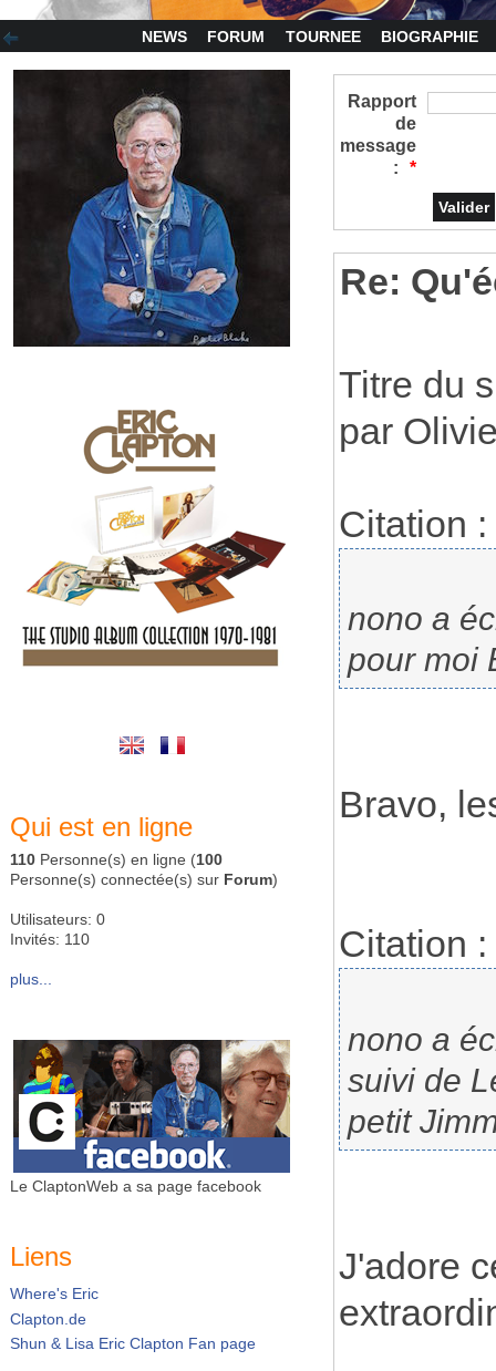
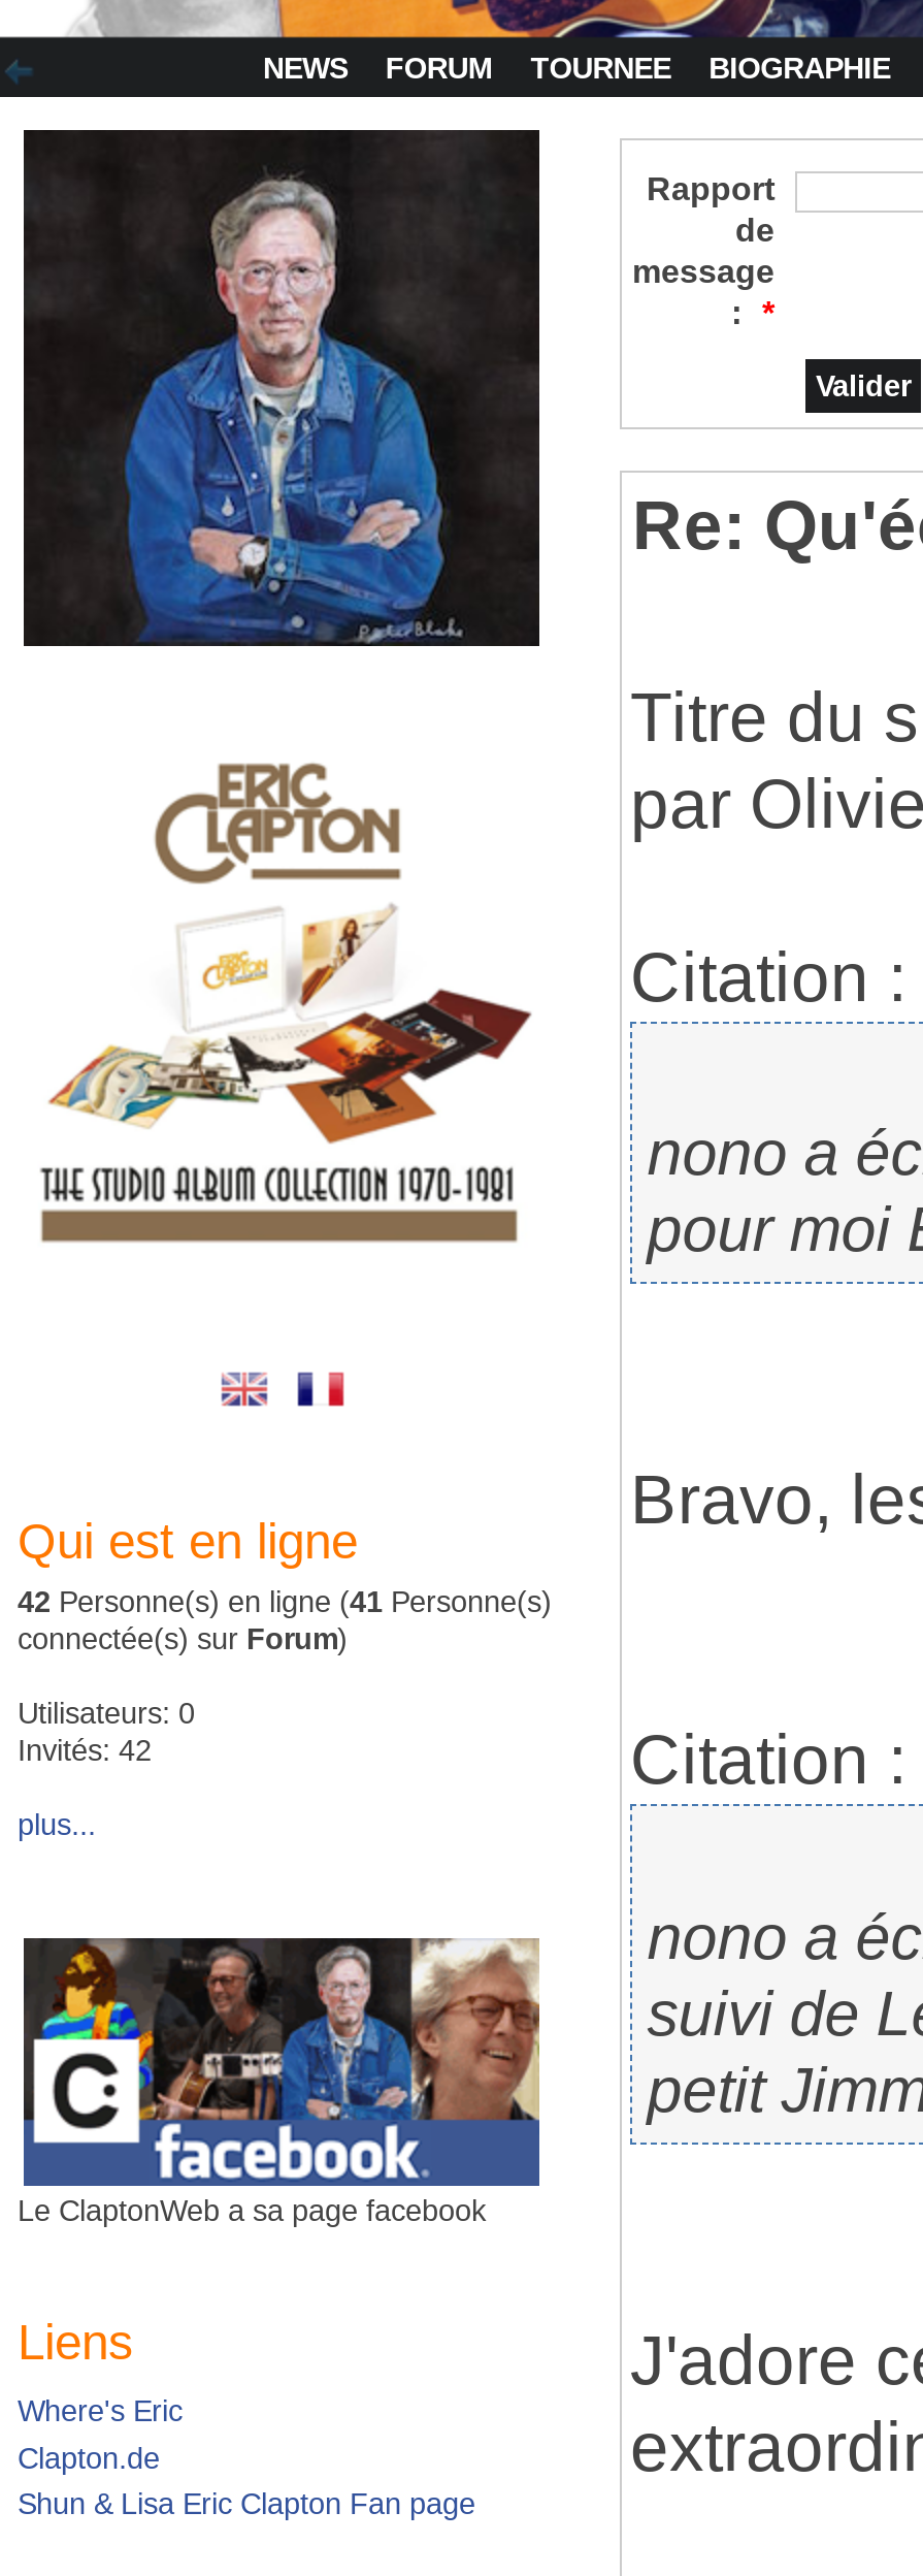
[10,851,278,888] 110 Personne(s) en ligne (100 | Personne(s) connectée(s) sur Forum) -> [18,1585,552,1655] 42 Personne(s) en ligne (41 Personne(s) | connectée(s) sur Forum)
[10,930,90,948] Invités: 110 -> [18,1734,152,1767] Invités: 42

